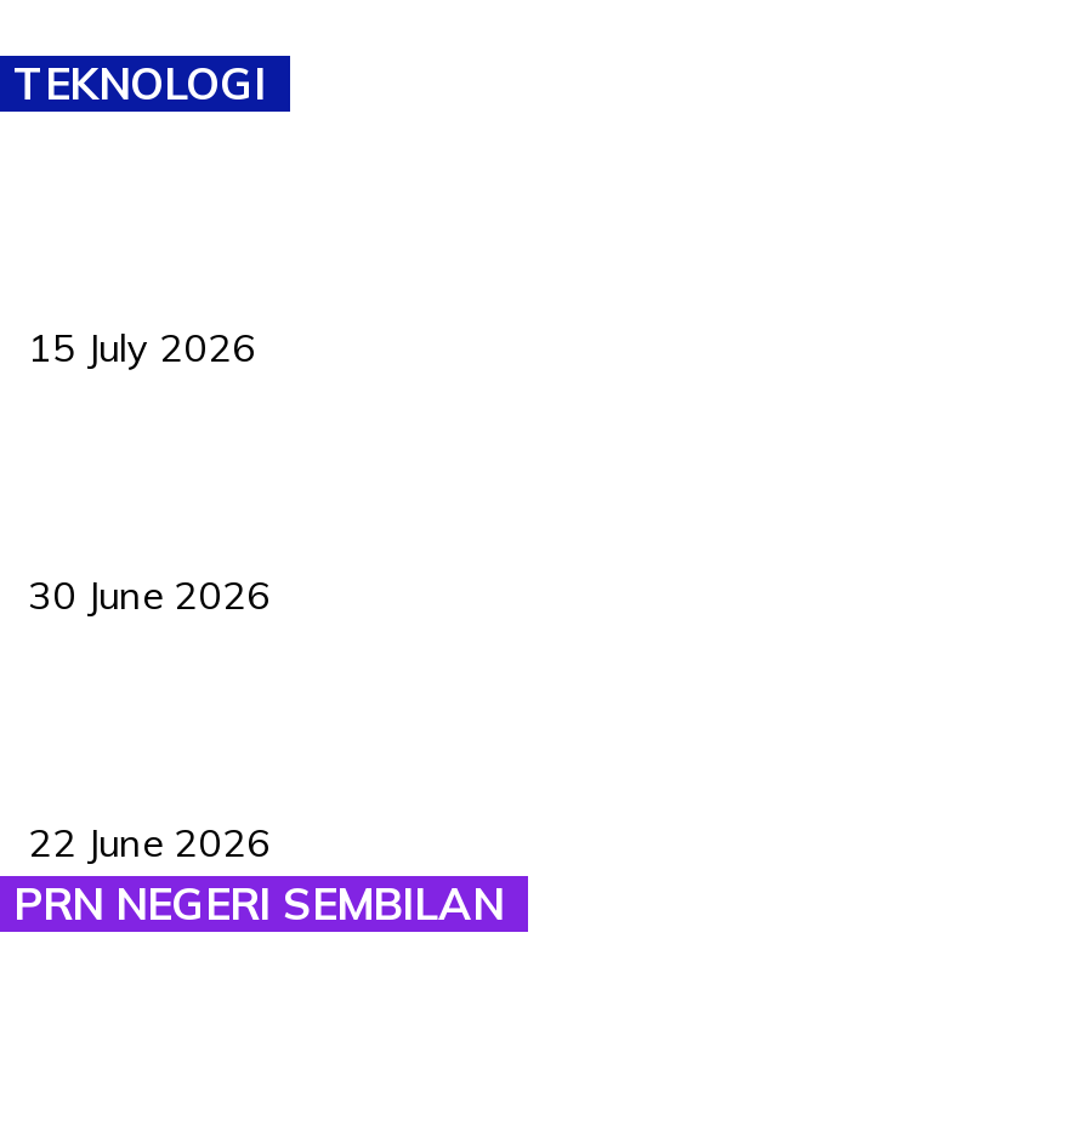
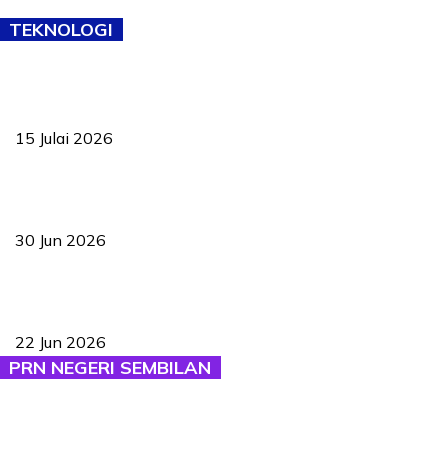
[28,323,256,372] 15 July 2026 -> [15,128,113,148] 15 Julai 2026
[28,571,271,619] 30 June 2026 -> [15,230,106,250] 30 Jun 2026
[28,818,271,867] 22 June 2026 -> [15,332,106,352] 22 Jun 2026

